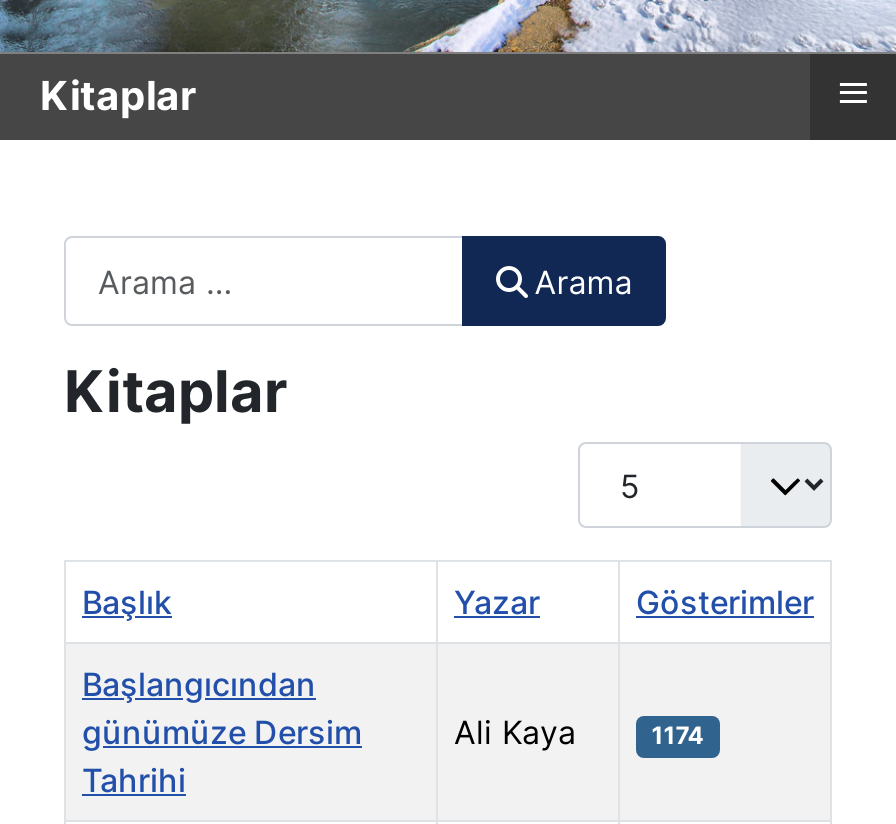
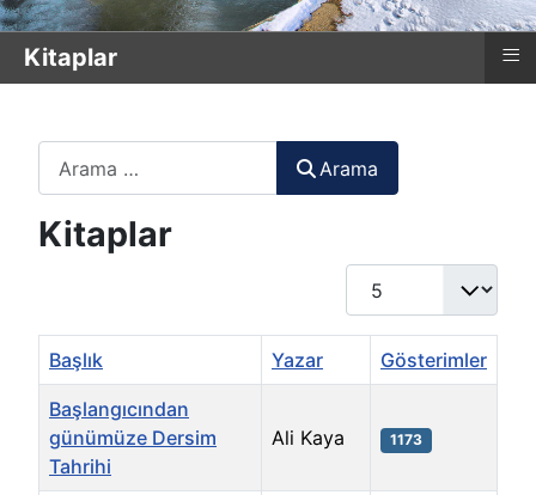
[652,721,704,751] 1174 -> [390,431,422,449] 1173

